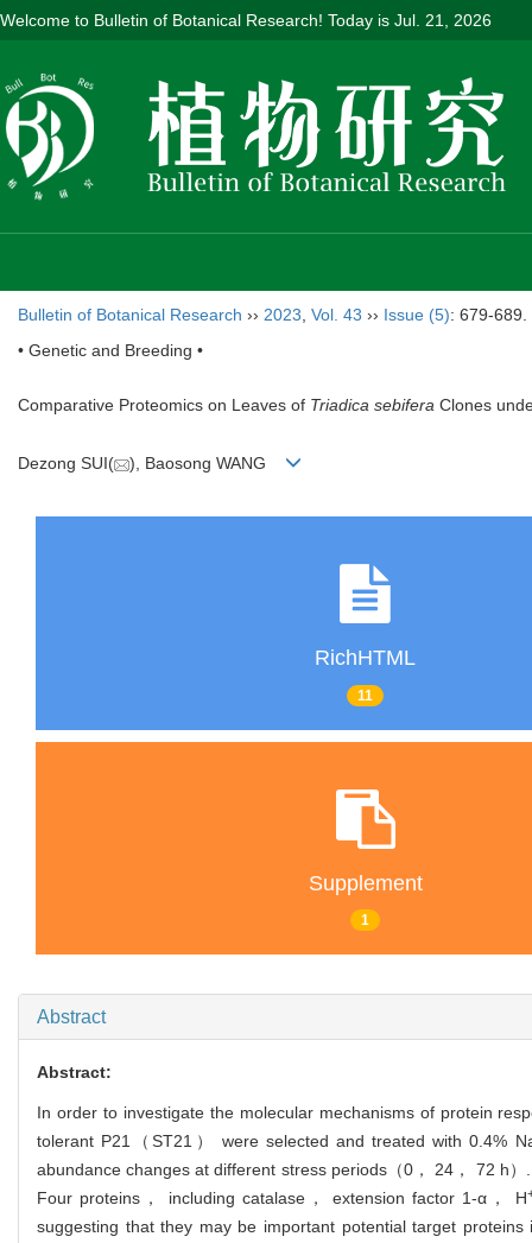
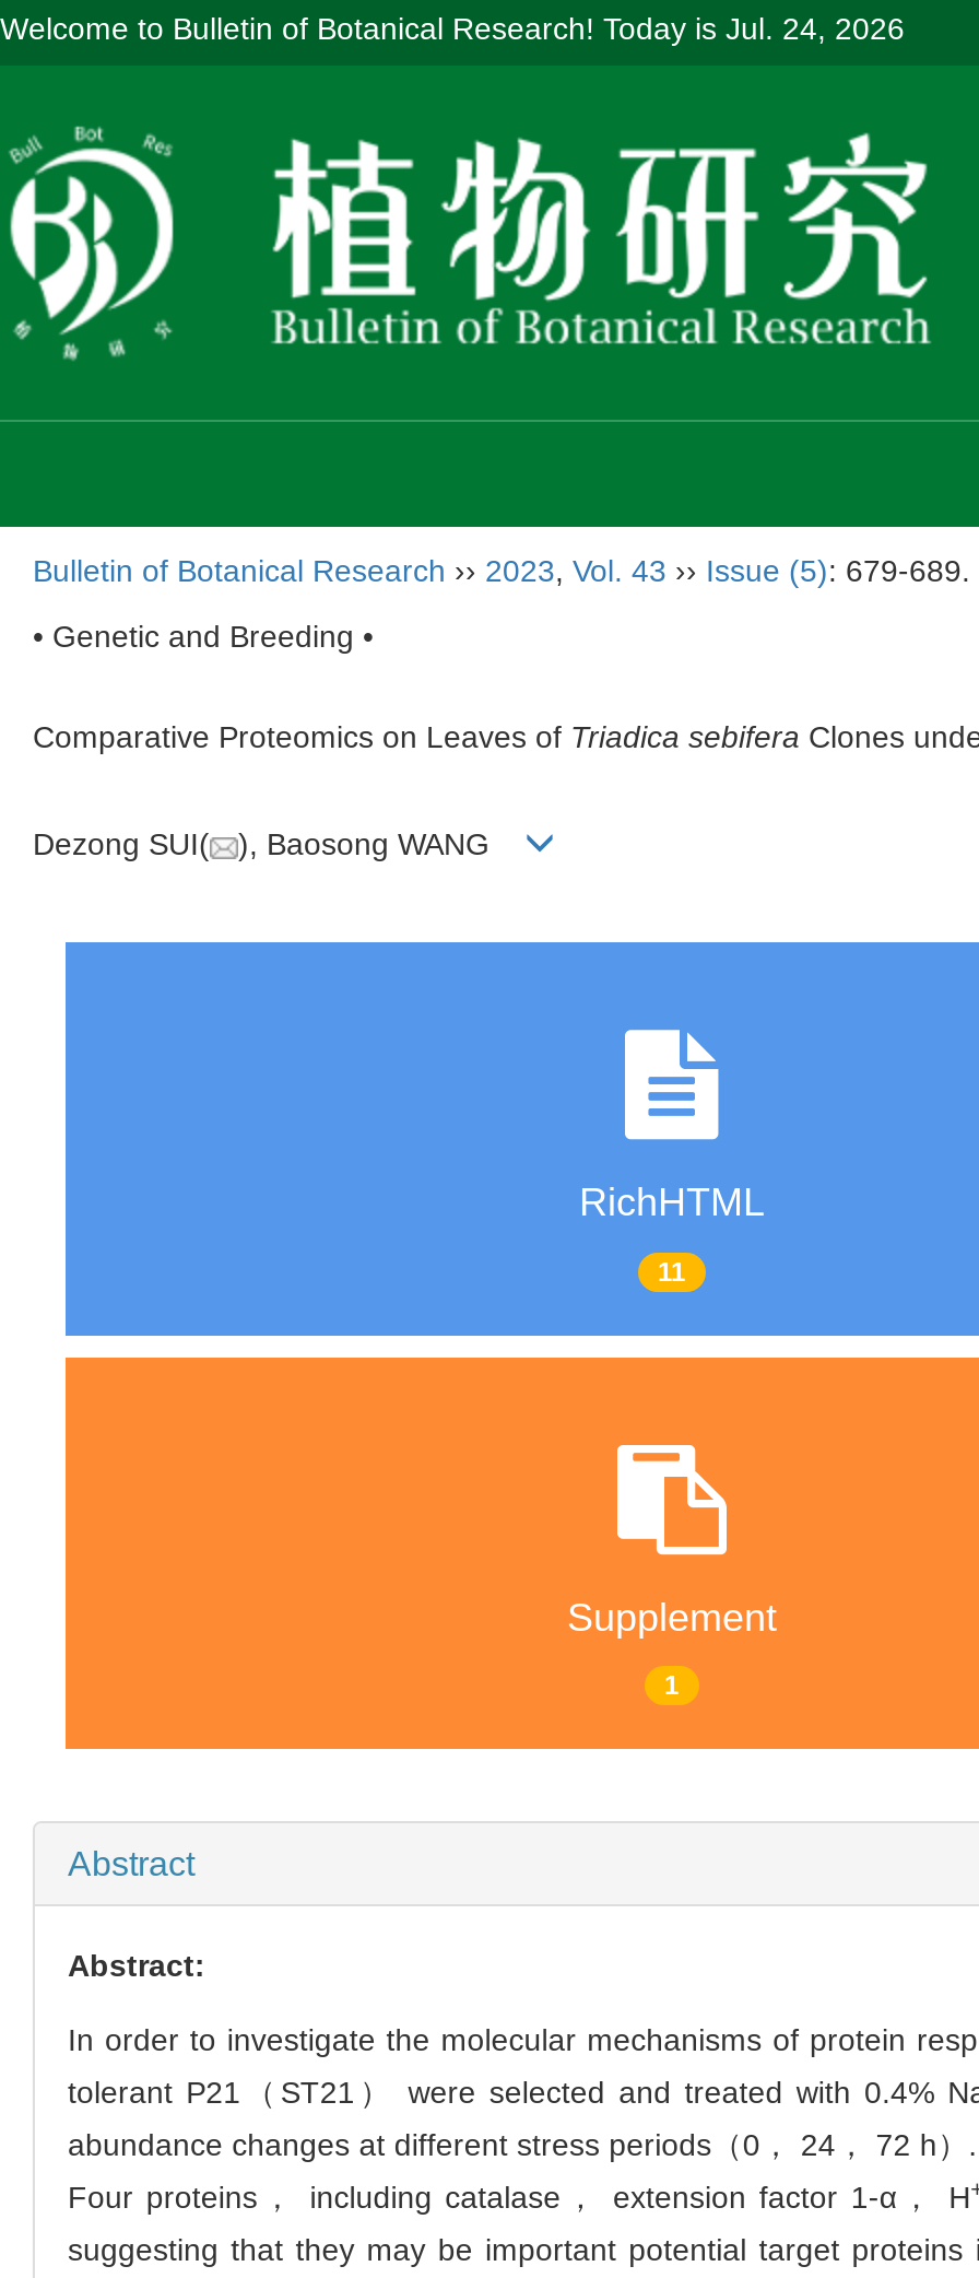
[0,11,492,30] Welcome to Bulletin of Botanical Research! Today is Jul. 21, 2026 -> [0,11,905,46] Welcome to Bulletin of Botanical Research! Today is Jul. 24, 2026

